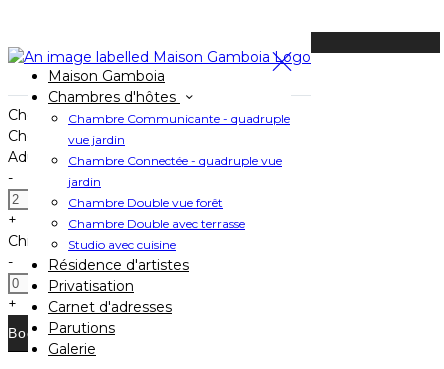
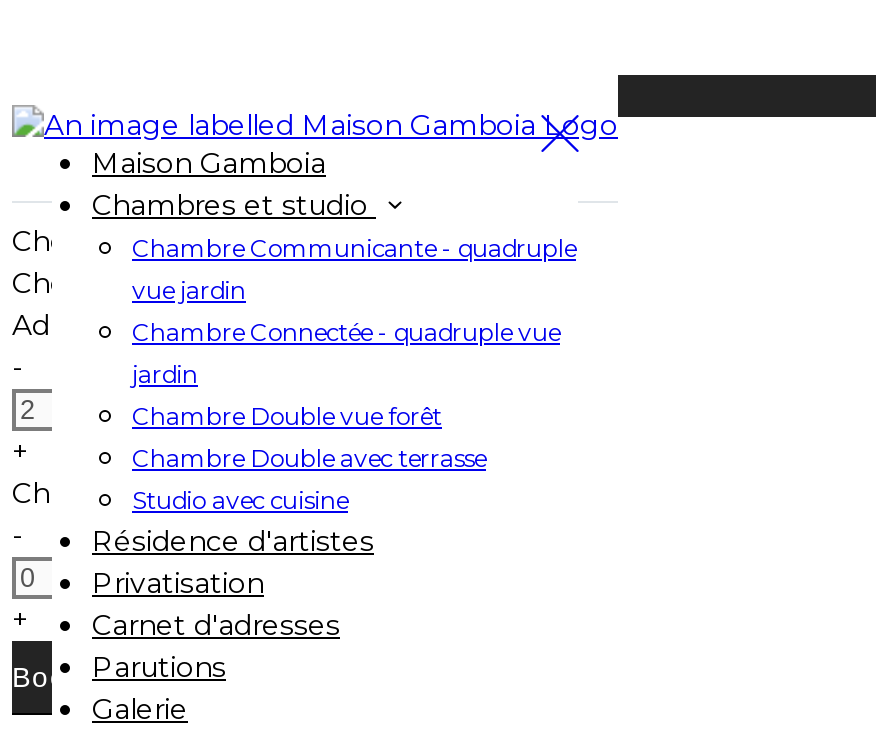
[48,88,180,106] Chambres d'hôtes -> [92,187,376,223] Chambres et studio

